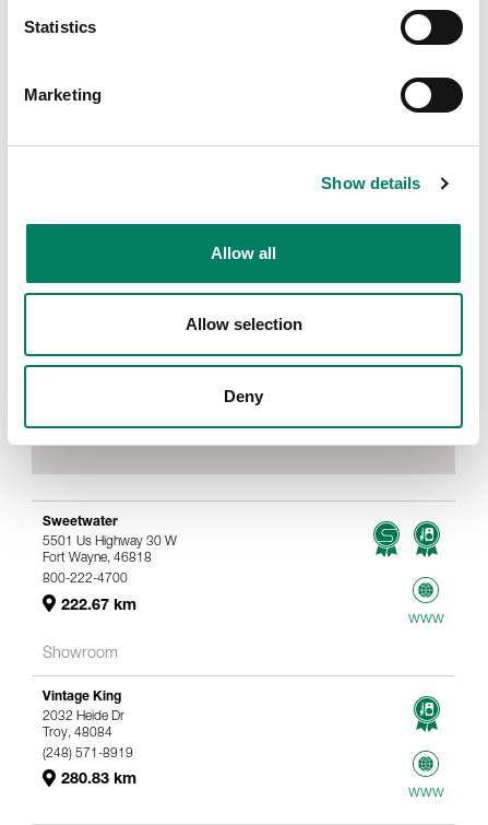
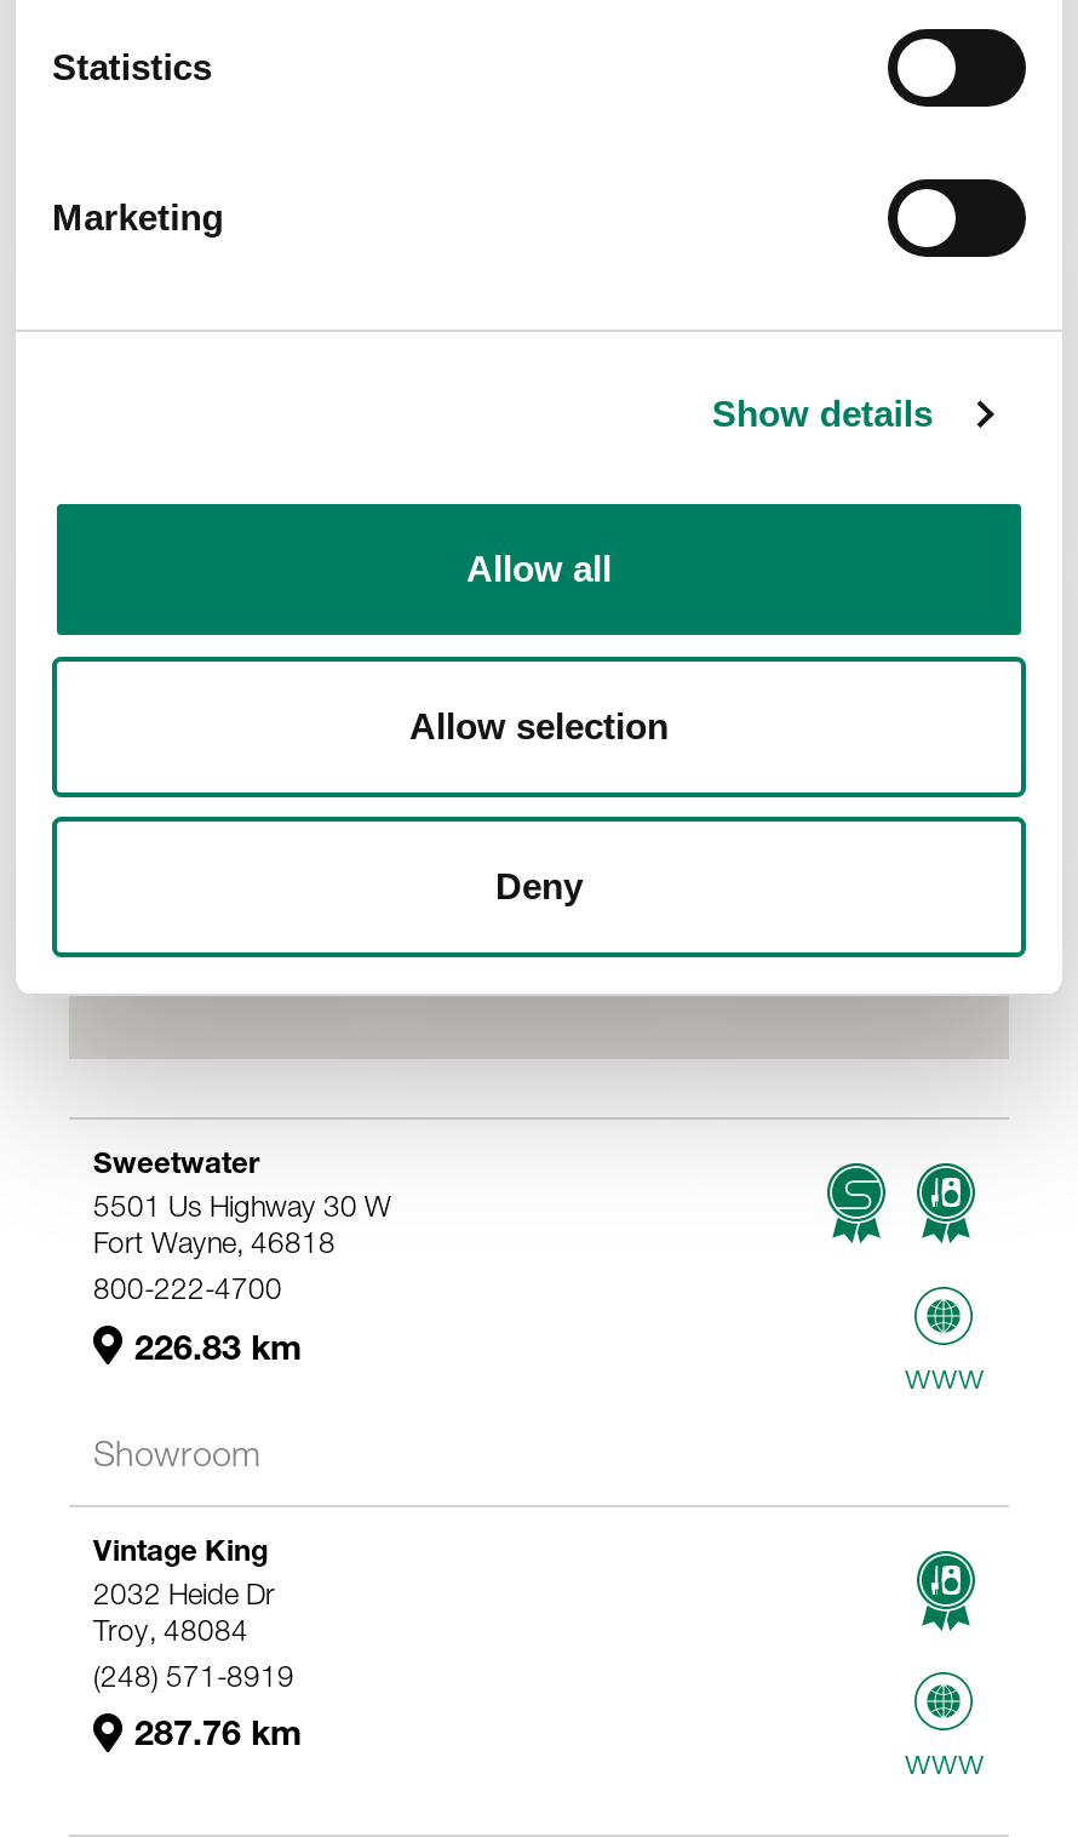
[61,594,136,614] 222.67 km -> [134,1324,302,1368] 226.83 km
[61,769,136,788] 280.83 km -> [134,1712,302,1756] 287.76 km

